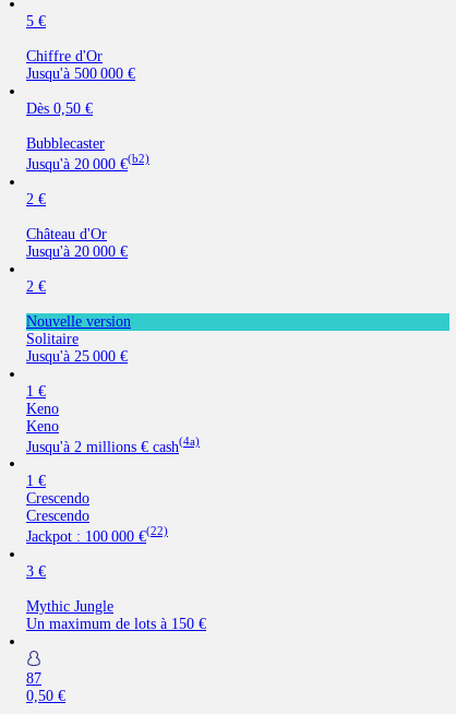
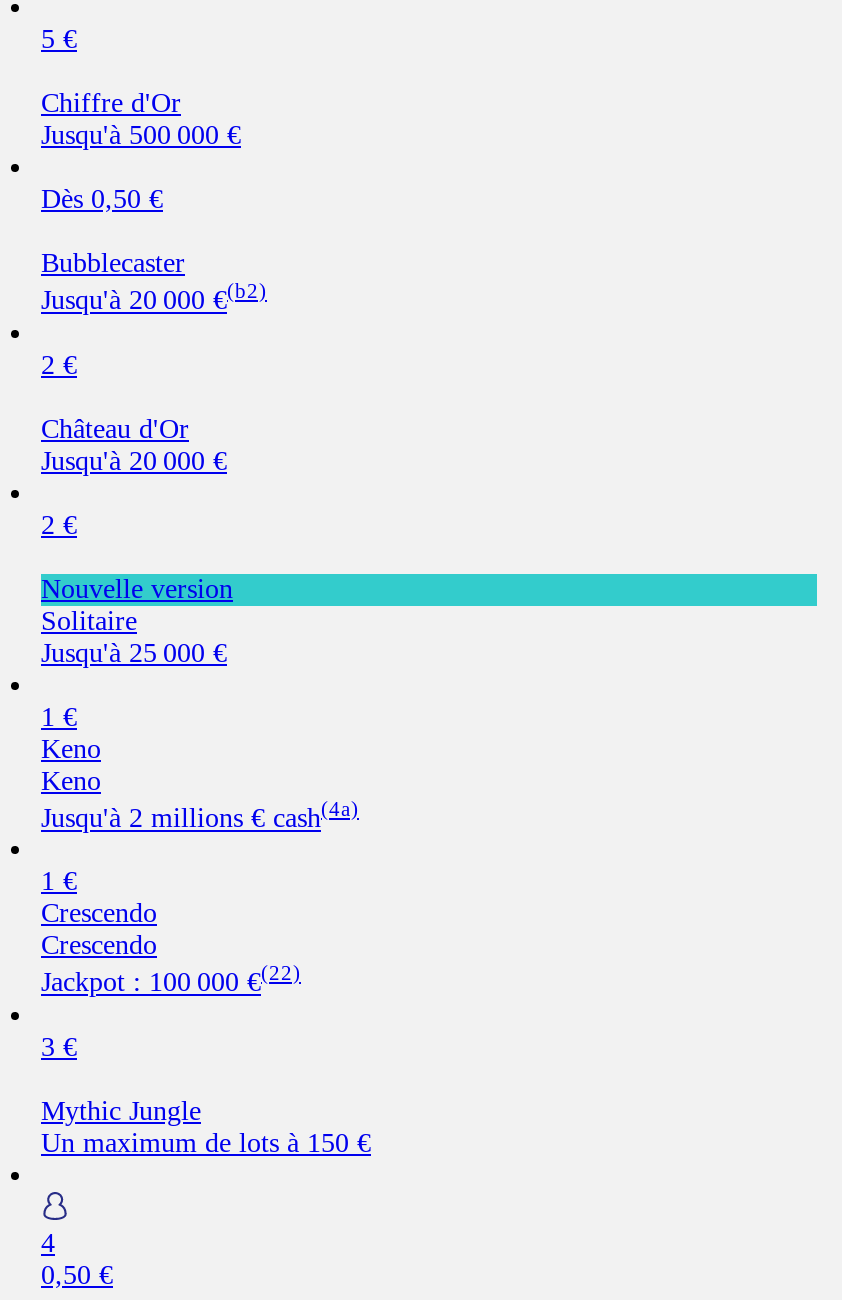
[26,670,41,687] 87 -> [41,1228,55,1258] 4

